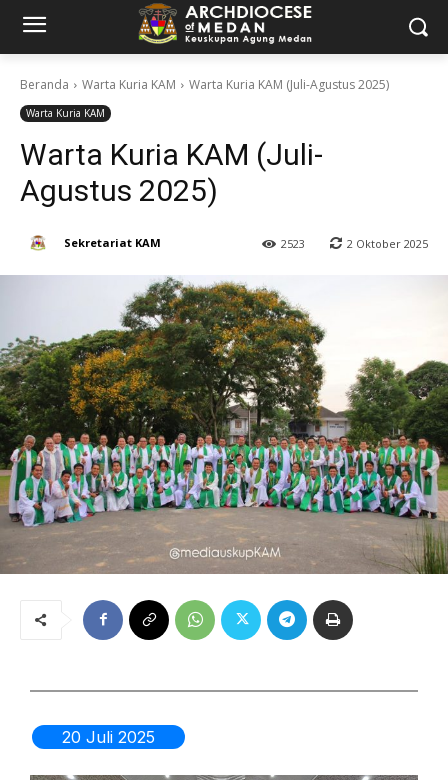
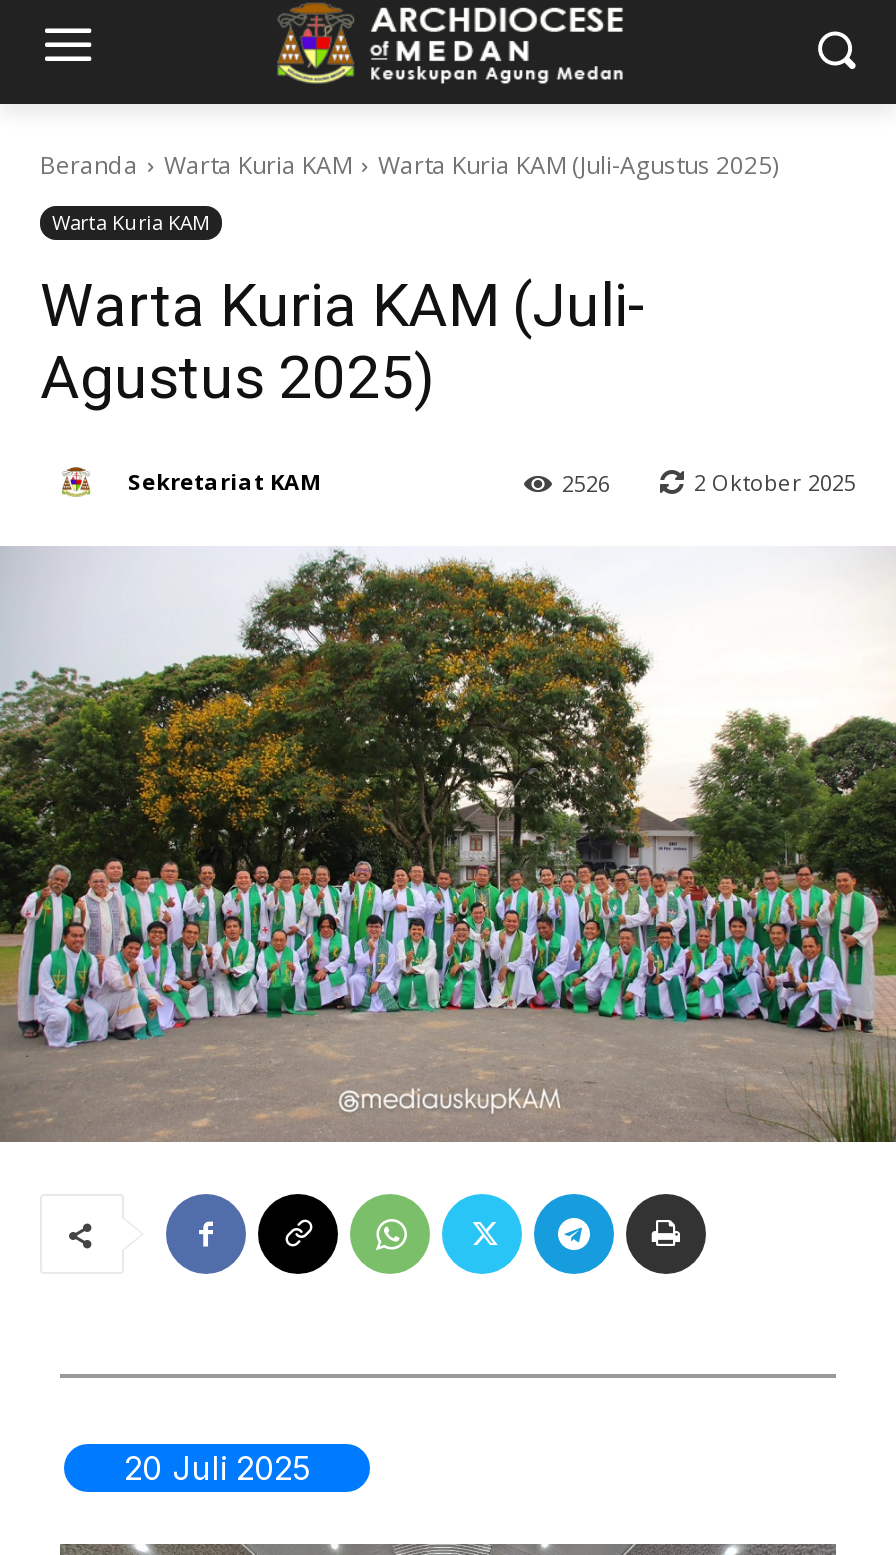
[281,236,305,251] 2523 -> [562,468,610,498] 2526

